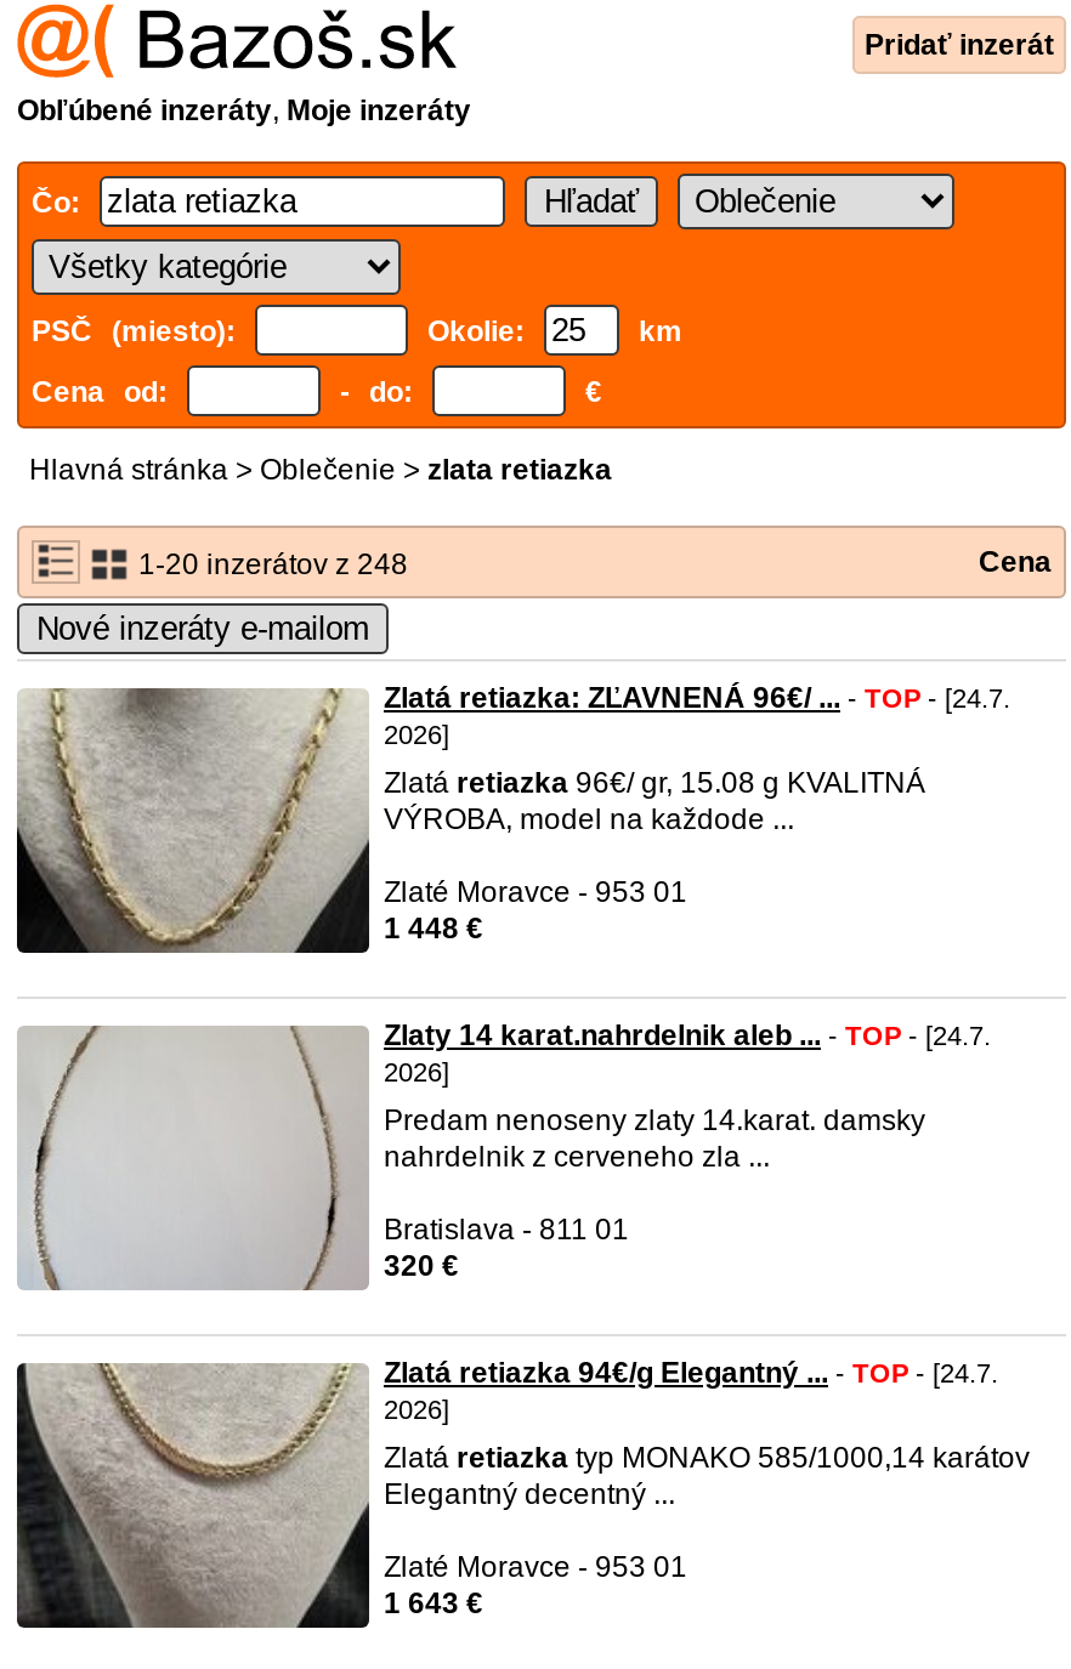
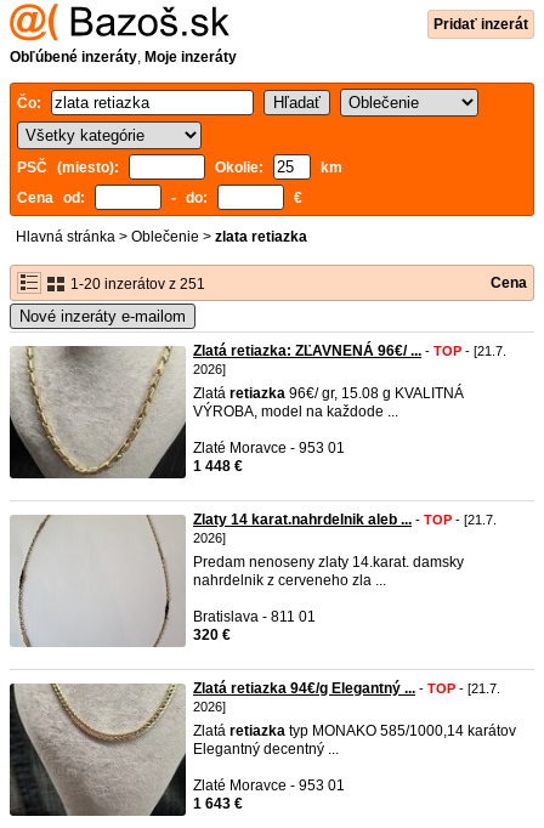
[131,547,408,581] 1-20 inzerátov z 248 -> [67,276,205,293] 1-20 inzerátov z 251
[384,681,1010,715] Zlatá retiazka: ZĽAVNENÁ 96€/ ... - TOP - [24.7. -> [193,342,506,359] Zlatá retiazka: ZĽAVNENÁ 96€/ ... - TOP - [21.7.
[384,1018,991,1052] Zlaty 14 karat.nahrdelnik aleb ... - TOP - [24.7. -> [193,511,497,528] Zlaty 14 karat.nahrdelnik aleb ... - TOP - [21.7.
[384,1356,998,1390] Zlatá retiazka 94€/g Elegantný ... - TOP - [24.7. -> [193,680,500,697] Zlatá retiazka 94€/g Elegantný ... - TOP - [21.7.

